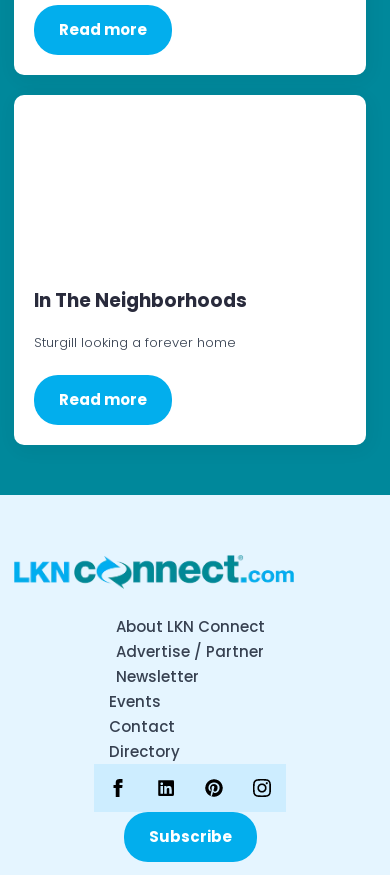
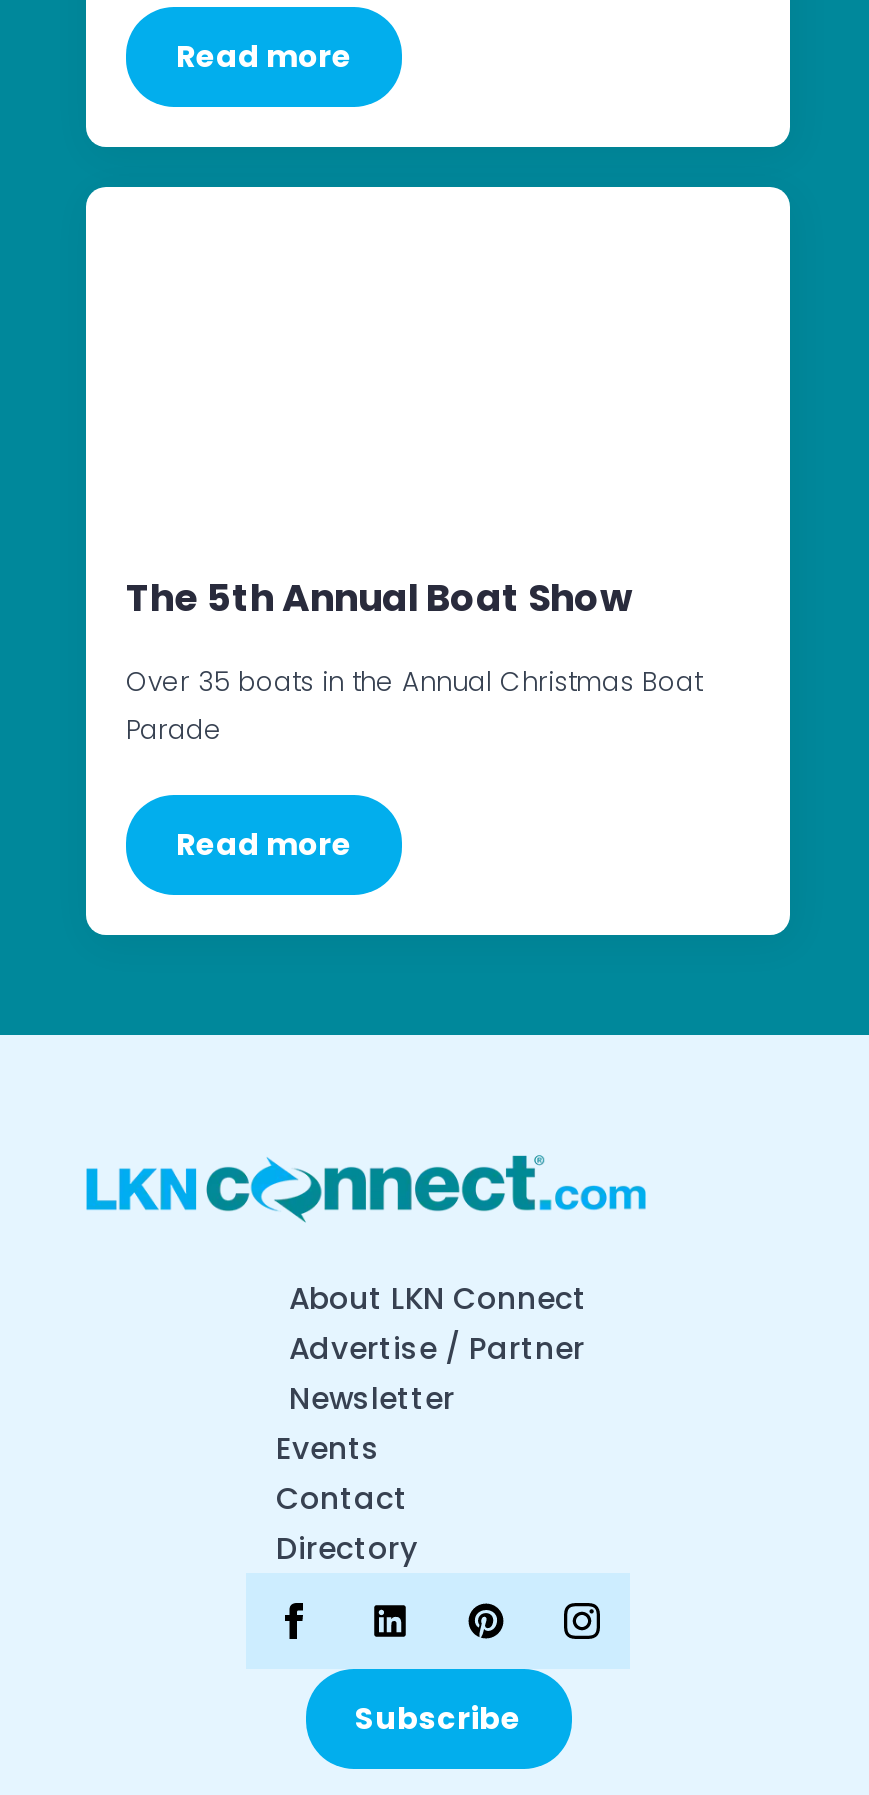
[34,287,247,314] In The Neighborhoods -> [126,571,632,625] The 5th Annual Boat Show
[34,333,236,352] Sturgill looking a forever home -> [126,663,702,749] Over 35 boats in the Annual Christmas Boat | Parade

